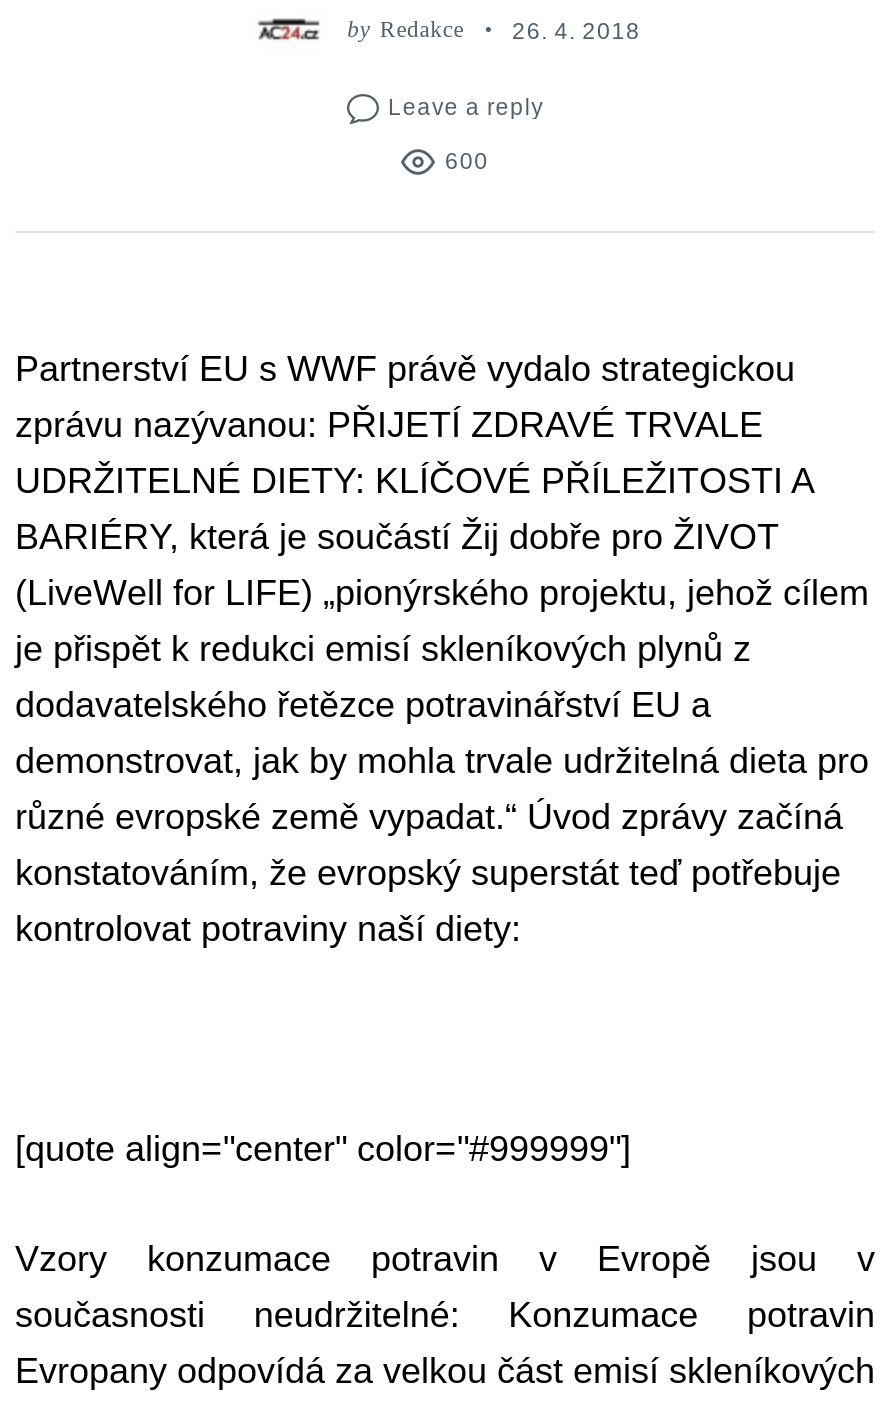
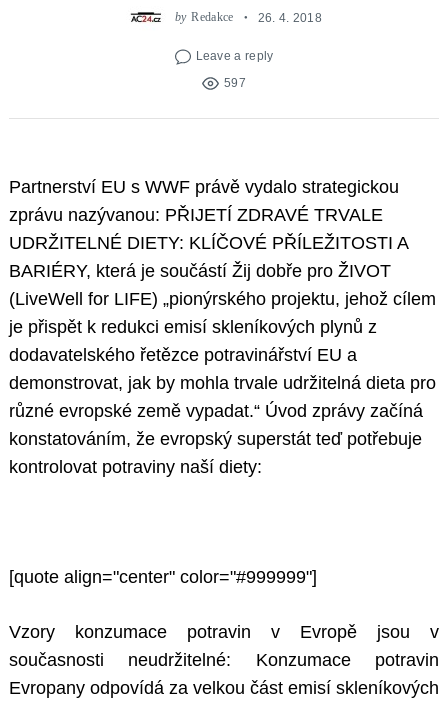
[445,147,489,173] 600 -> [224,76,246,89] 597

